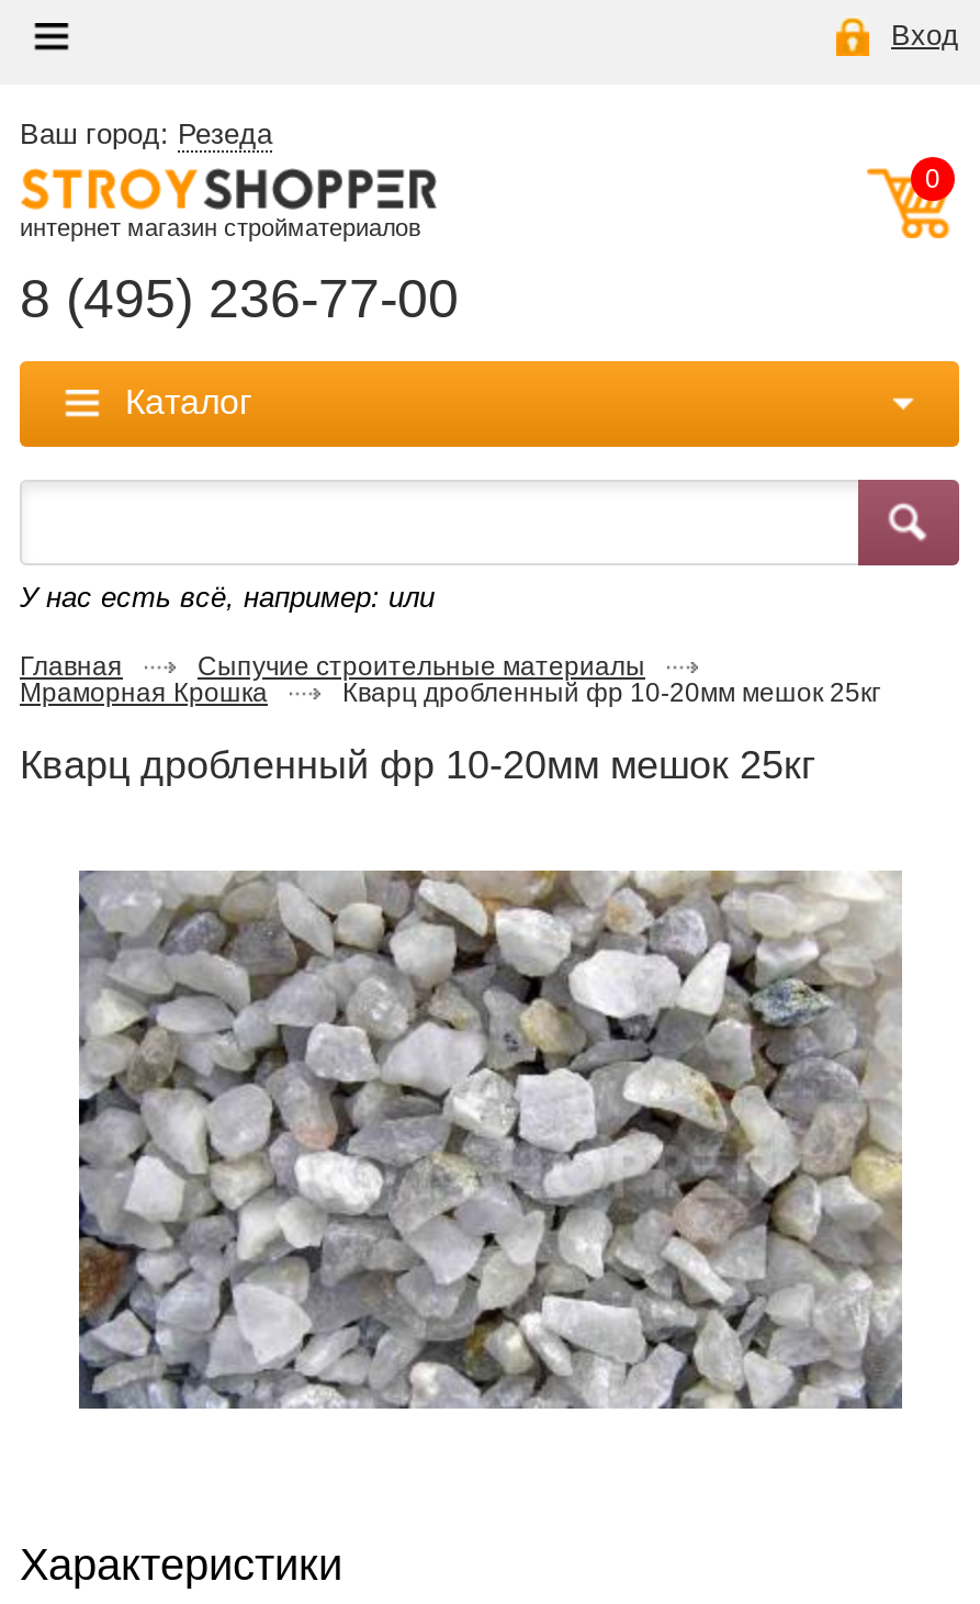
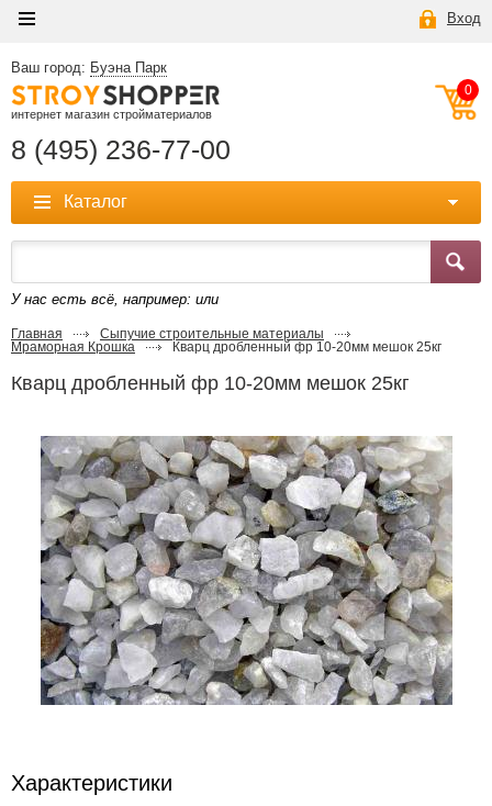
[20,117,272,150] Ваш город: Резеда -> [11,59,167,76] Ваш город: Буэна Парк

